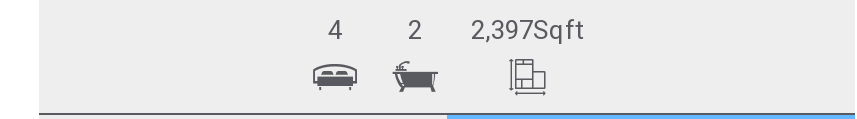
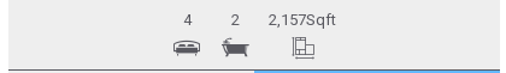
[328,12,583,50] 4 2 2,397Sqft -> [183,9,336,32] 4 2 2,157Sqft

